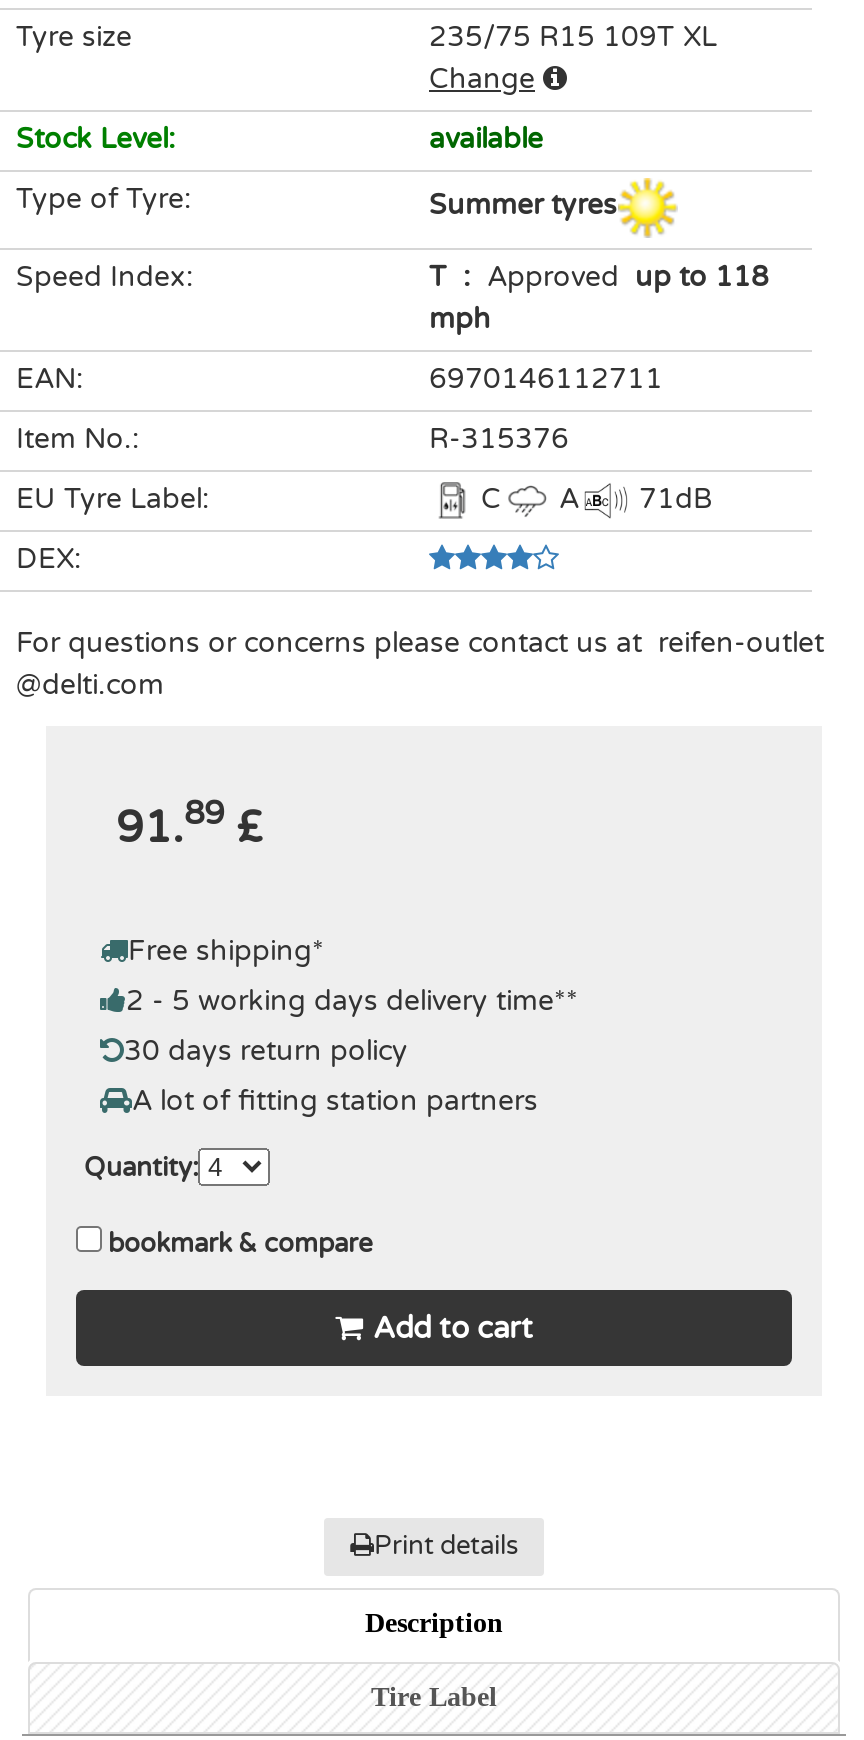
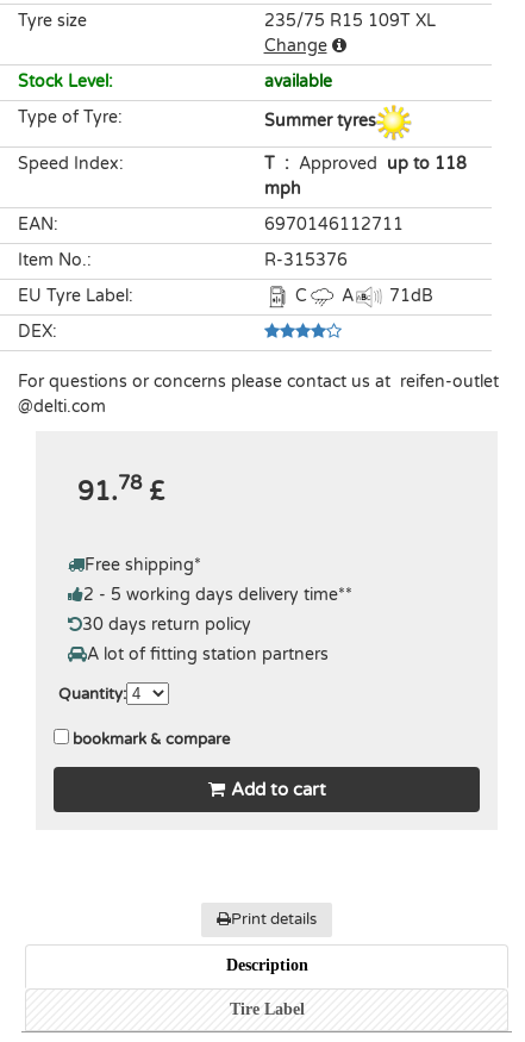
[116,795,262,853] 91.89 £ -> [77,472,164,507] 91.78 £

